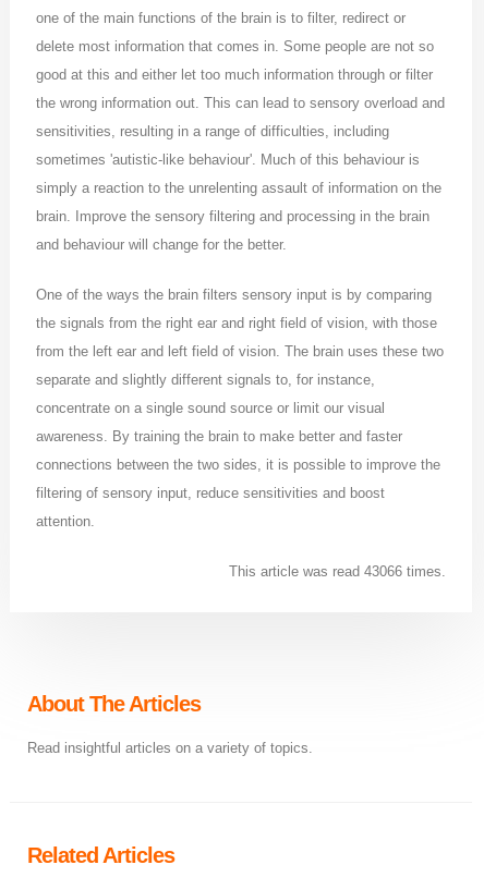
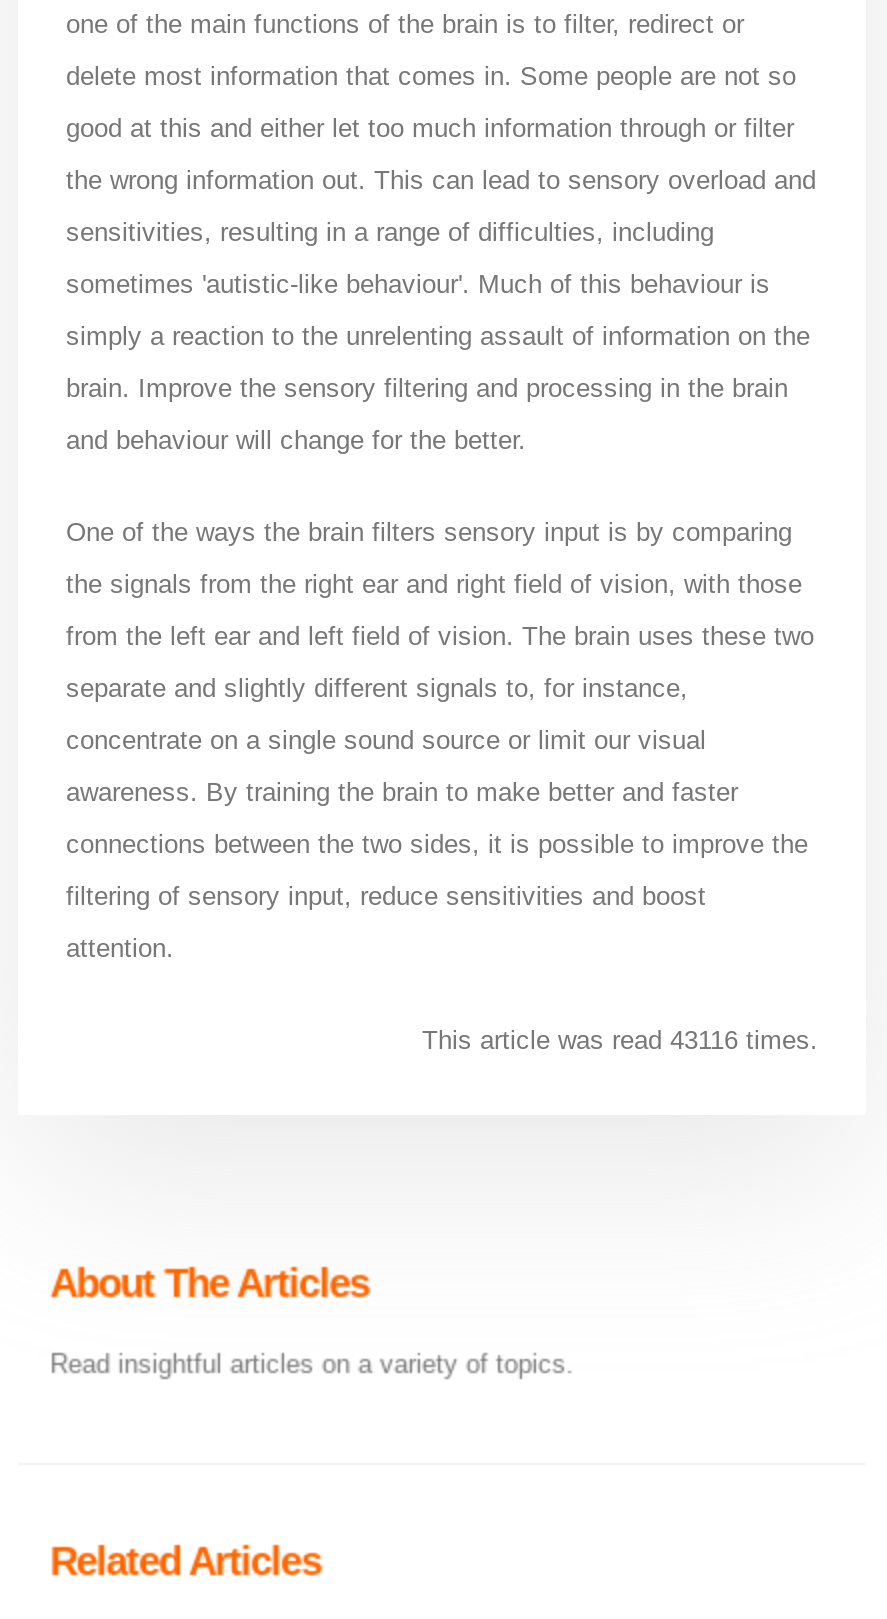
[229,563,446,580] This article was read 43066 times. -> [422,1025,818,1055] This article was read 43116 times.

